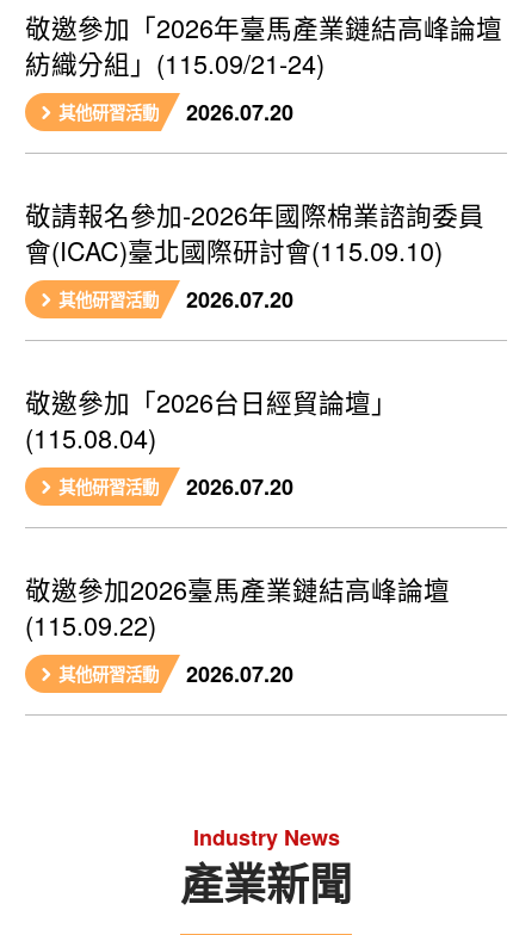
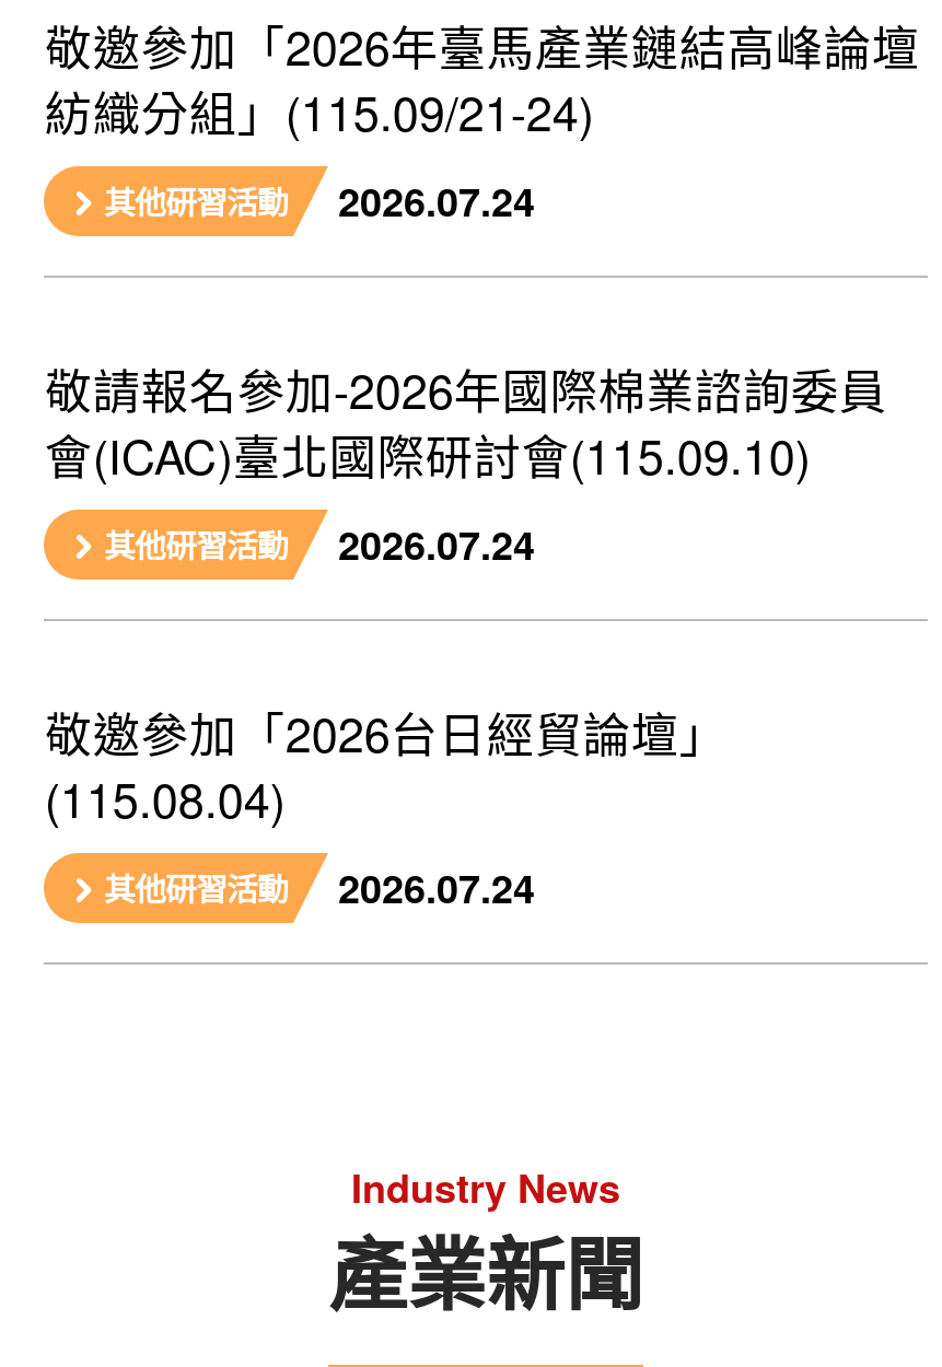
[58,97,293,128] 其他研習活動 2026.07.20 -> [104,173,535,230] 其他研習活動 2026.07.24
[58,284,293,315] 其他研習活動 2026.07.20 -> [104,516,535,573] 其他研習活動 2026.07.24
[26,471,450,689] 2026.07.20 | 敬邀參加2026臺馬產業鏈結高峰論壇 | (115.09.22) | 其他研習活動 | 2026.07.20 -> [338,860,535,916] 2026.07.24

